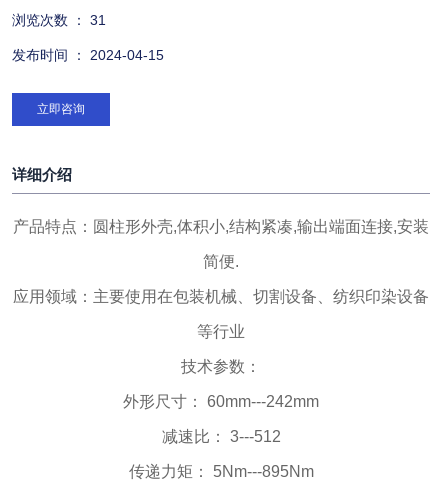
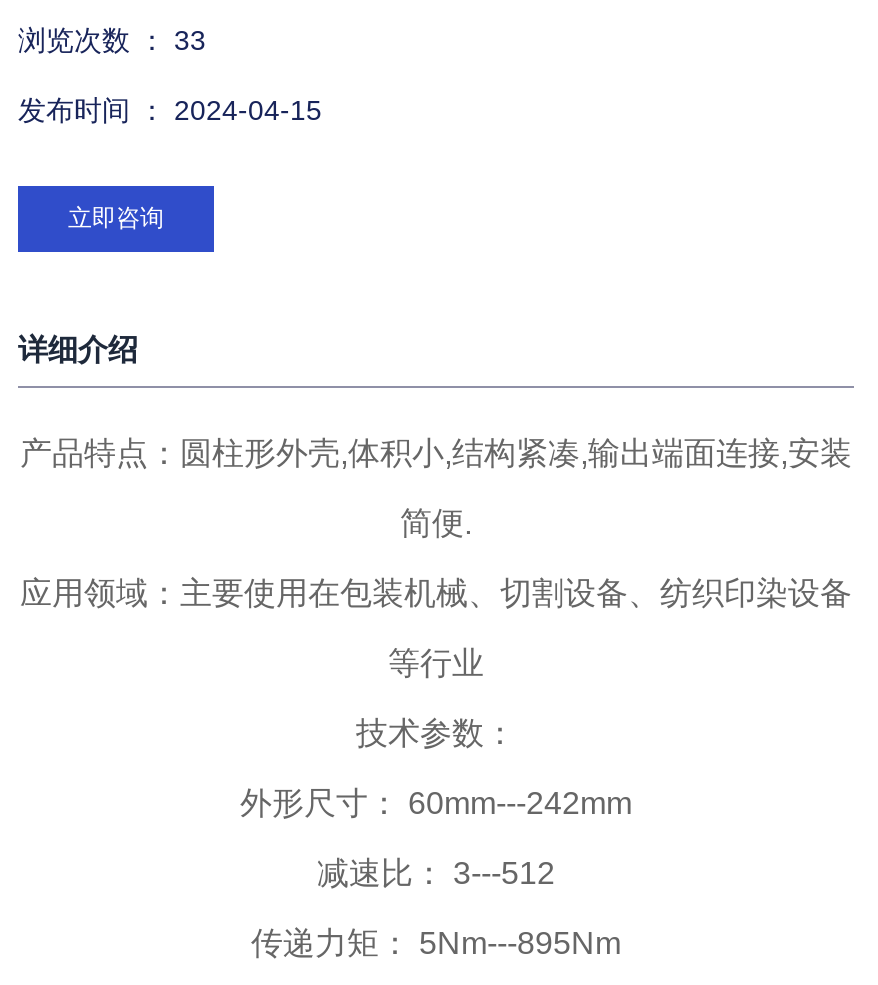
[12,12,106,28] 浏览次数 ：31 -> [18,25,206,57] 浏览次数 ：33

